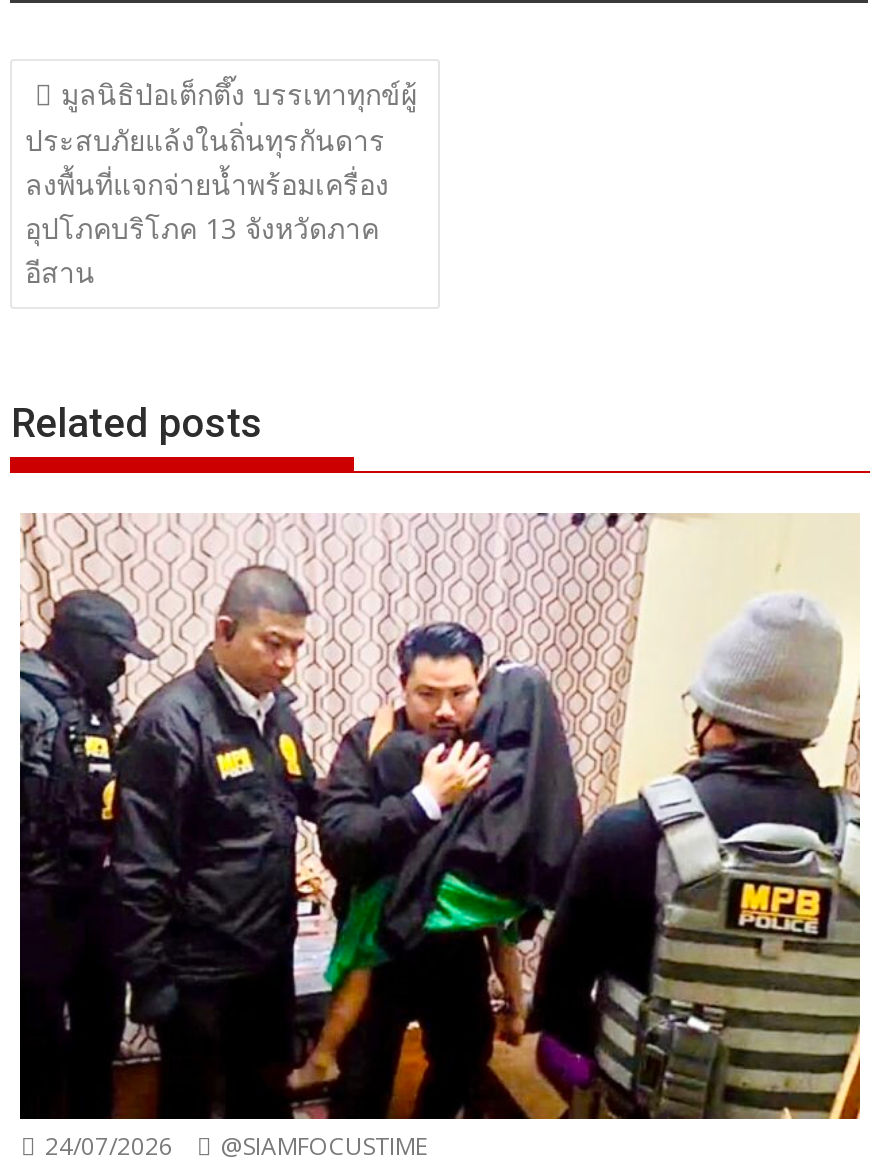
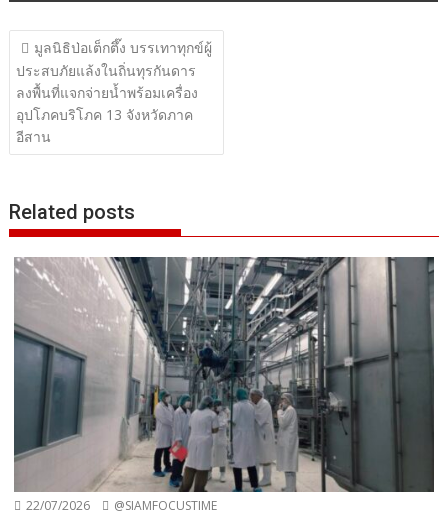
[20,513,862,1163] [image] | 24/07/2026 @SIAMFOCUSTIME -> [13,256,435,514] [image] | 22/07/2026 @SIAMFOCUSTIME

